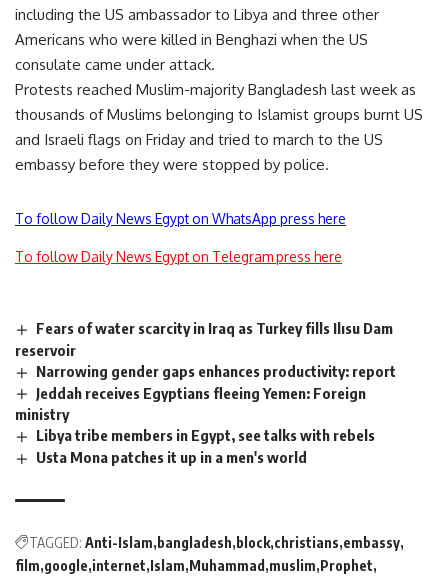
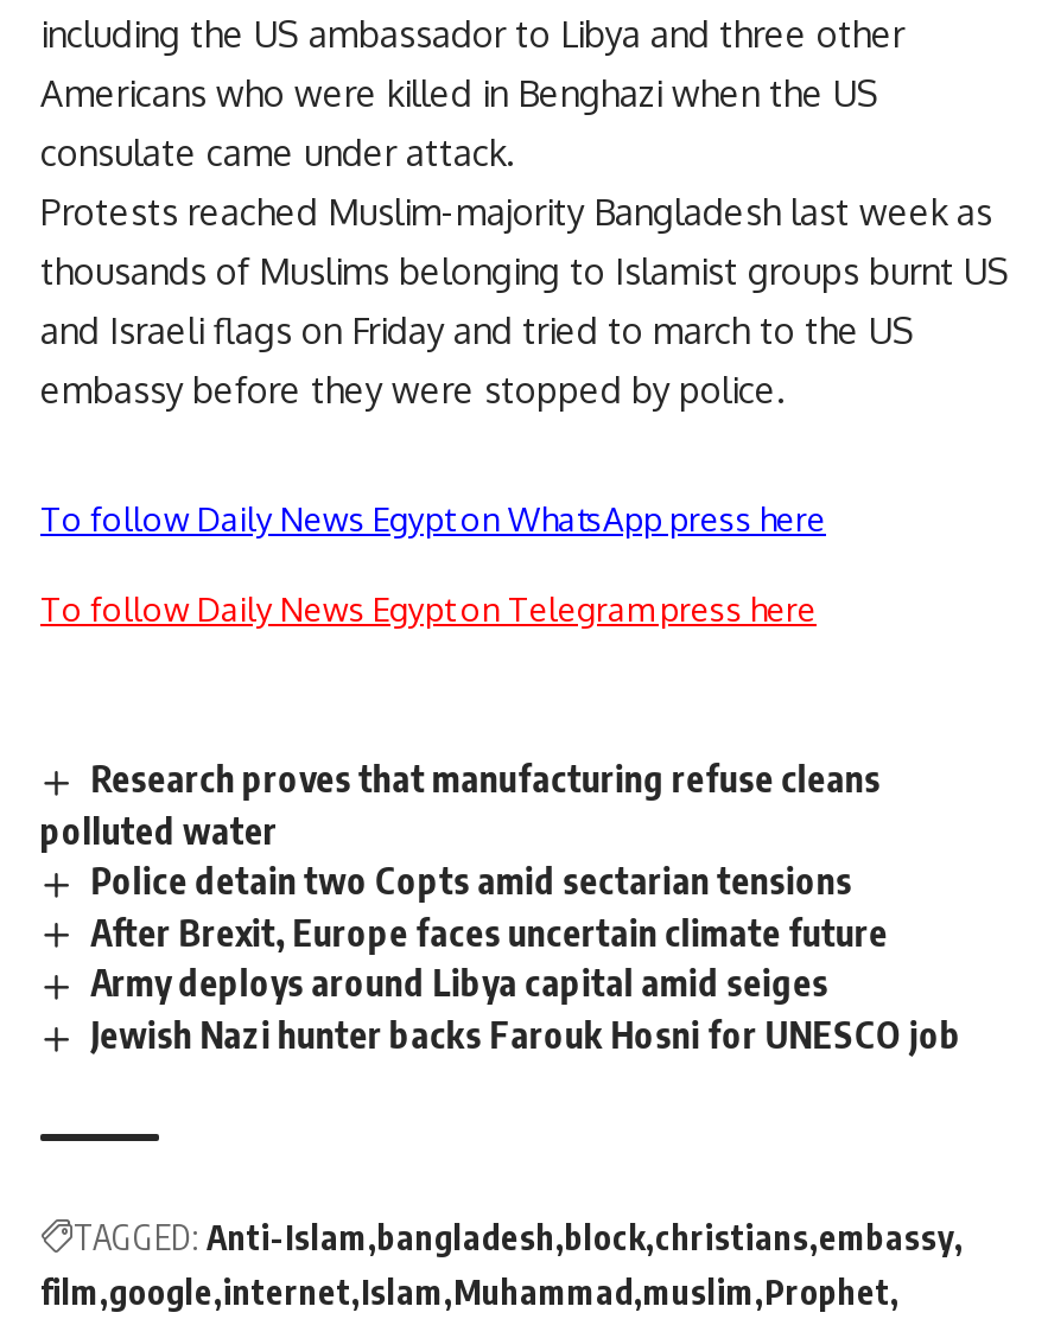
[15,319,396,466] Fears of water scarcity in Iraq as Turkey fills Ilısu Dam | reservoir | Narrowing gender gaps enhances productivity: report | Jeddah receives Egyptians fleeing Yemen: Foreign | ministry | Libya tribe members in Egypt, see talks with rebels | Usta Mona patches it up in a men's world -> [40,756,962,1056] Research proves that manufacturing refuse cleans | polluted water | Police detain two Copts amid sectarian tensions | After Brexit, Europe faces uncertain climate future | Army deploys around Libya capital amid seiges | Jewish Nazi hunter backs Farouk Hosni for UNESCO job

